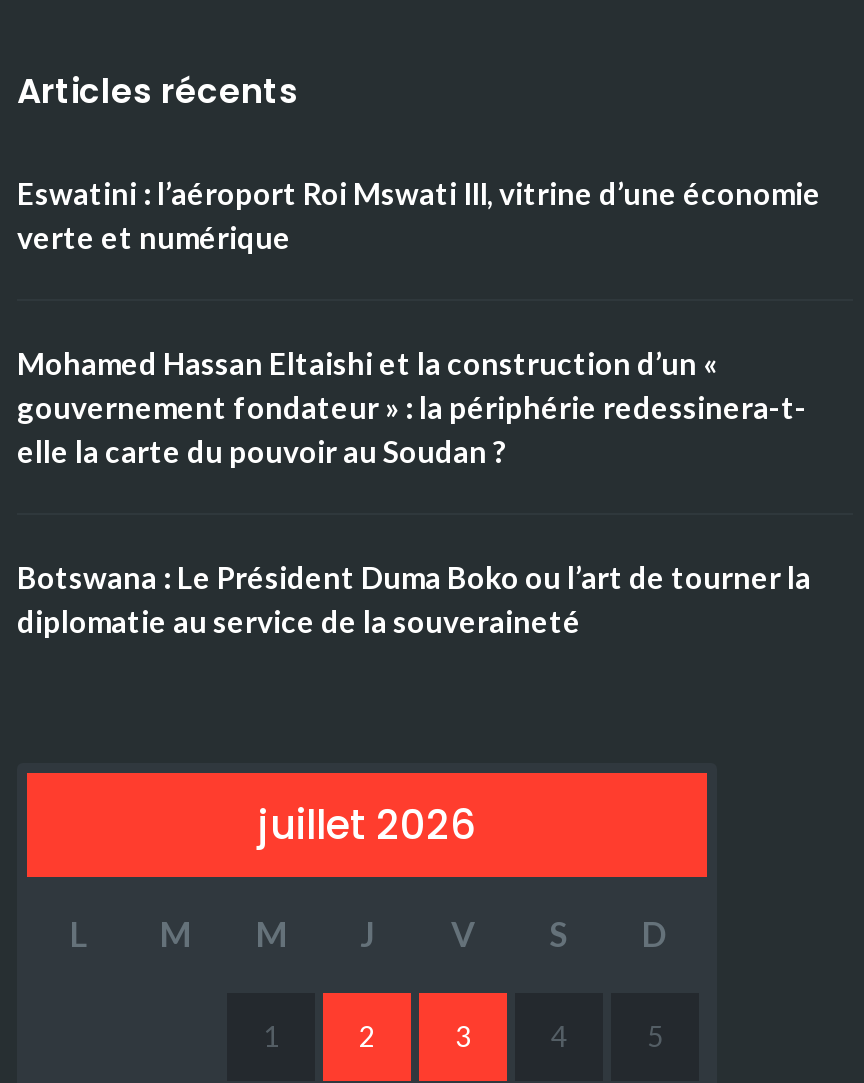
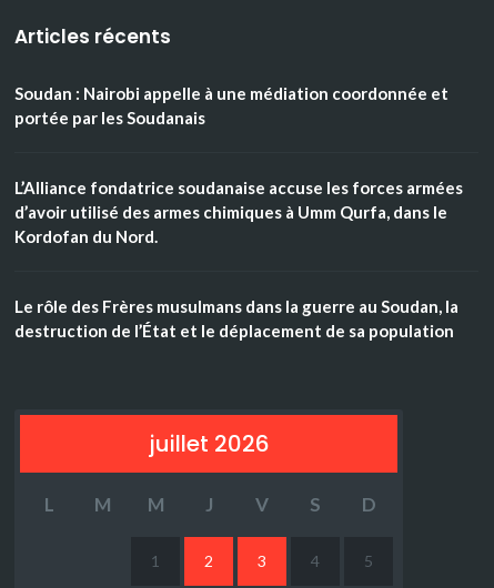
[17,175,821,255] Eswatini : l’aéroport Roi Mswati III, vitrine d’une économie | verte et numérique -> [14,83,448,128] Soudan : Nairobi appelle à une médiation coordonnée et | portée par les Soudanais
[17,345,807,469] Mohamed Hassan Eltaishi et la construction d’un « | gouvernement fondateur » : la périphérie redessinera-t- | elle la carte du pouvoir au Soudan ? -> [14,178,463,246] L’Alliance fondatrice soudanaise accuse les forces armées | d’avoir utilisé des armes chimiques à Umm Qurfa, dans le | Kordofan du Nord.
[17,559,811,639] Botswana : Le Président Duma Boko ou l’art de tourner la | diplomatie au service de la souveraineté -> [14,296,458,341] Le rôle des Frères musulmans dans la guerre au Soudan, la | destruction de l’État et le déplacement de sa population

